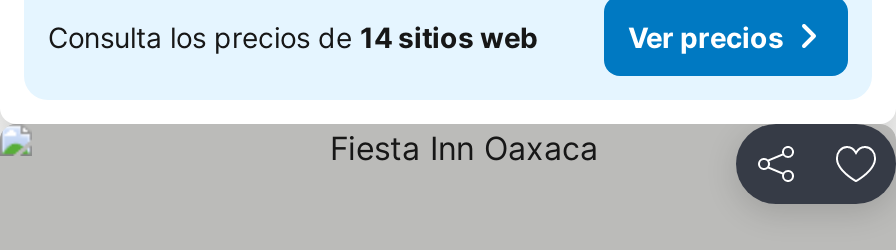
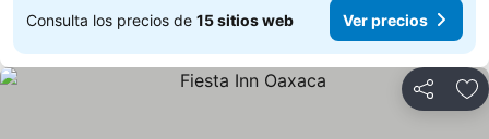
[48,19,538,53] Consulta los precios de 14 sitios web -> [26,10,294,29] Consulta los precios de 15 sitios web

